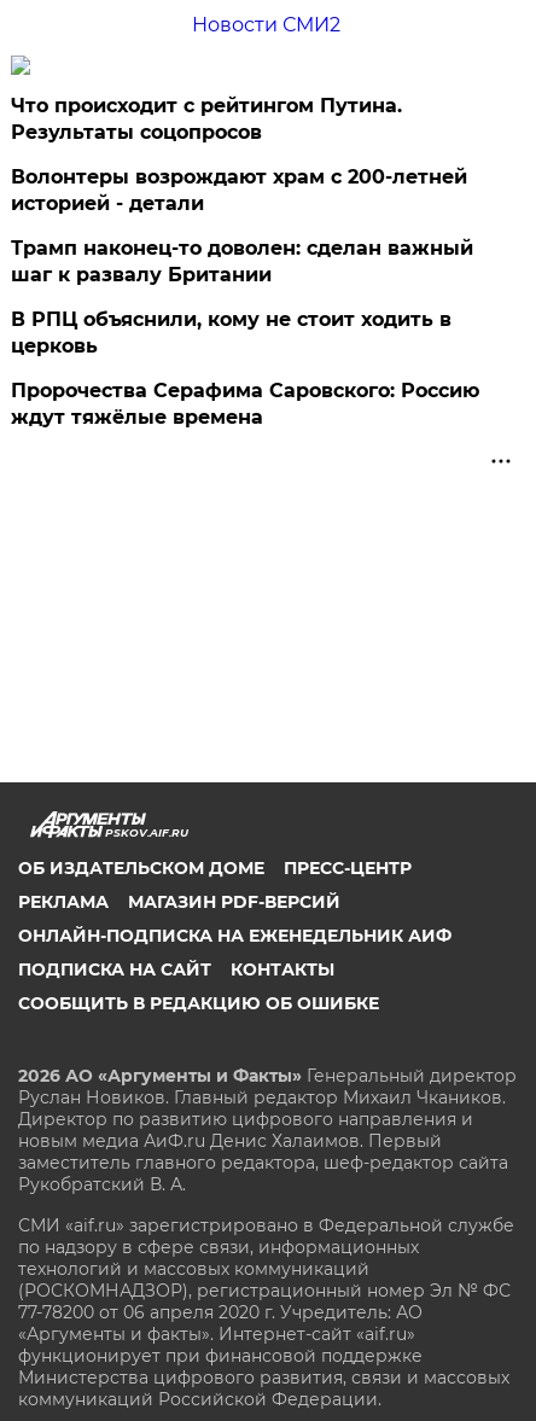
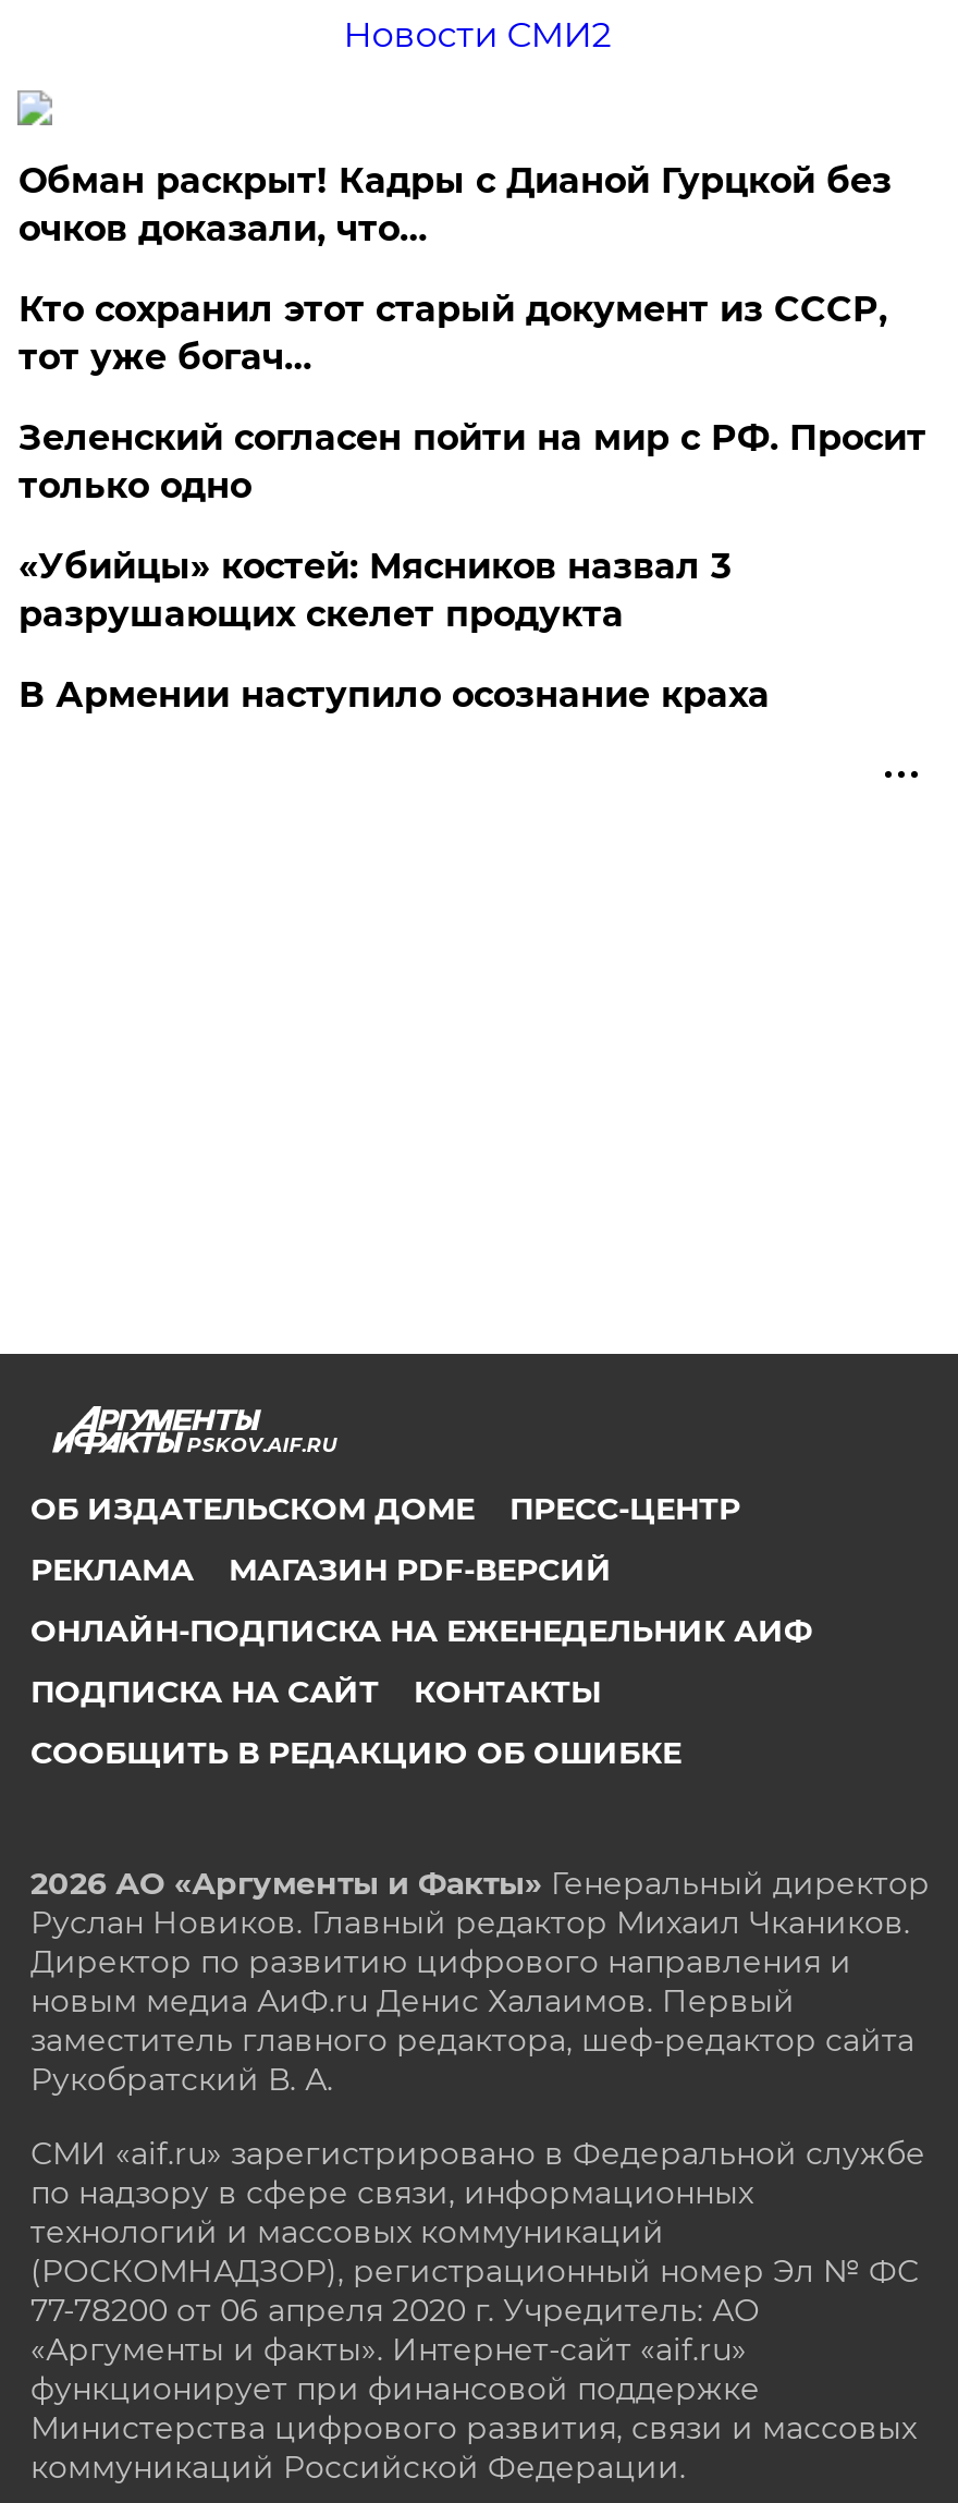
[11,94,402,144] Что происходит с рейтингом Путина. | Результаты соцопросов -> [18,161,891,251] Обман раскрыт! Кадры с Дианой Гурцкой без | очков доказали, что…
[11,165,468,215] Волонтеры возрождают храм с 200-летней | историей - детали -> [18,290,887,379] Кто сохранил этот старый документ из СССР, | тот уже богач…
[11,237,474,286] Трамп наконец-то доволен: сделан важный | шаг к развалу Британии -> [18,418,926,508] Зеленский согласен пойти на мир с РФ. Просит | только одно
[11,308,452,357] В РПЦ объяснили, кому не стоит ходить в | церковь -> [18,547,730,636] «Убийцы» костей: Мясников назвал 3 | разрушающих скелет продукта
[11,379,480,429] Пророчества Серафима Саровского: Россию | ждут тяжёлые времена -> [18,675,769,717] В Армении наступило осознание краха

